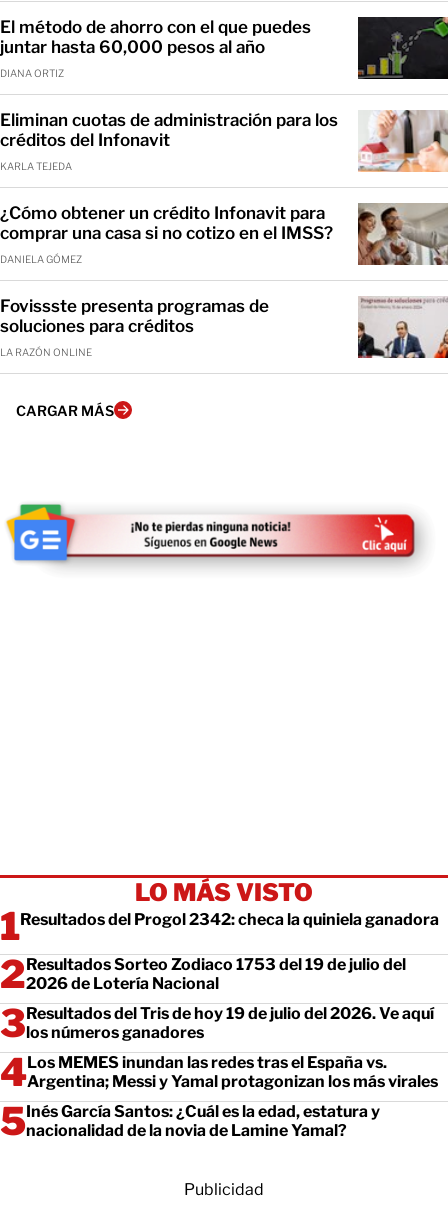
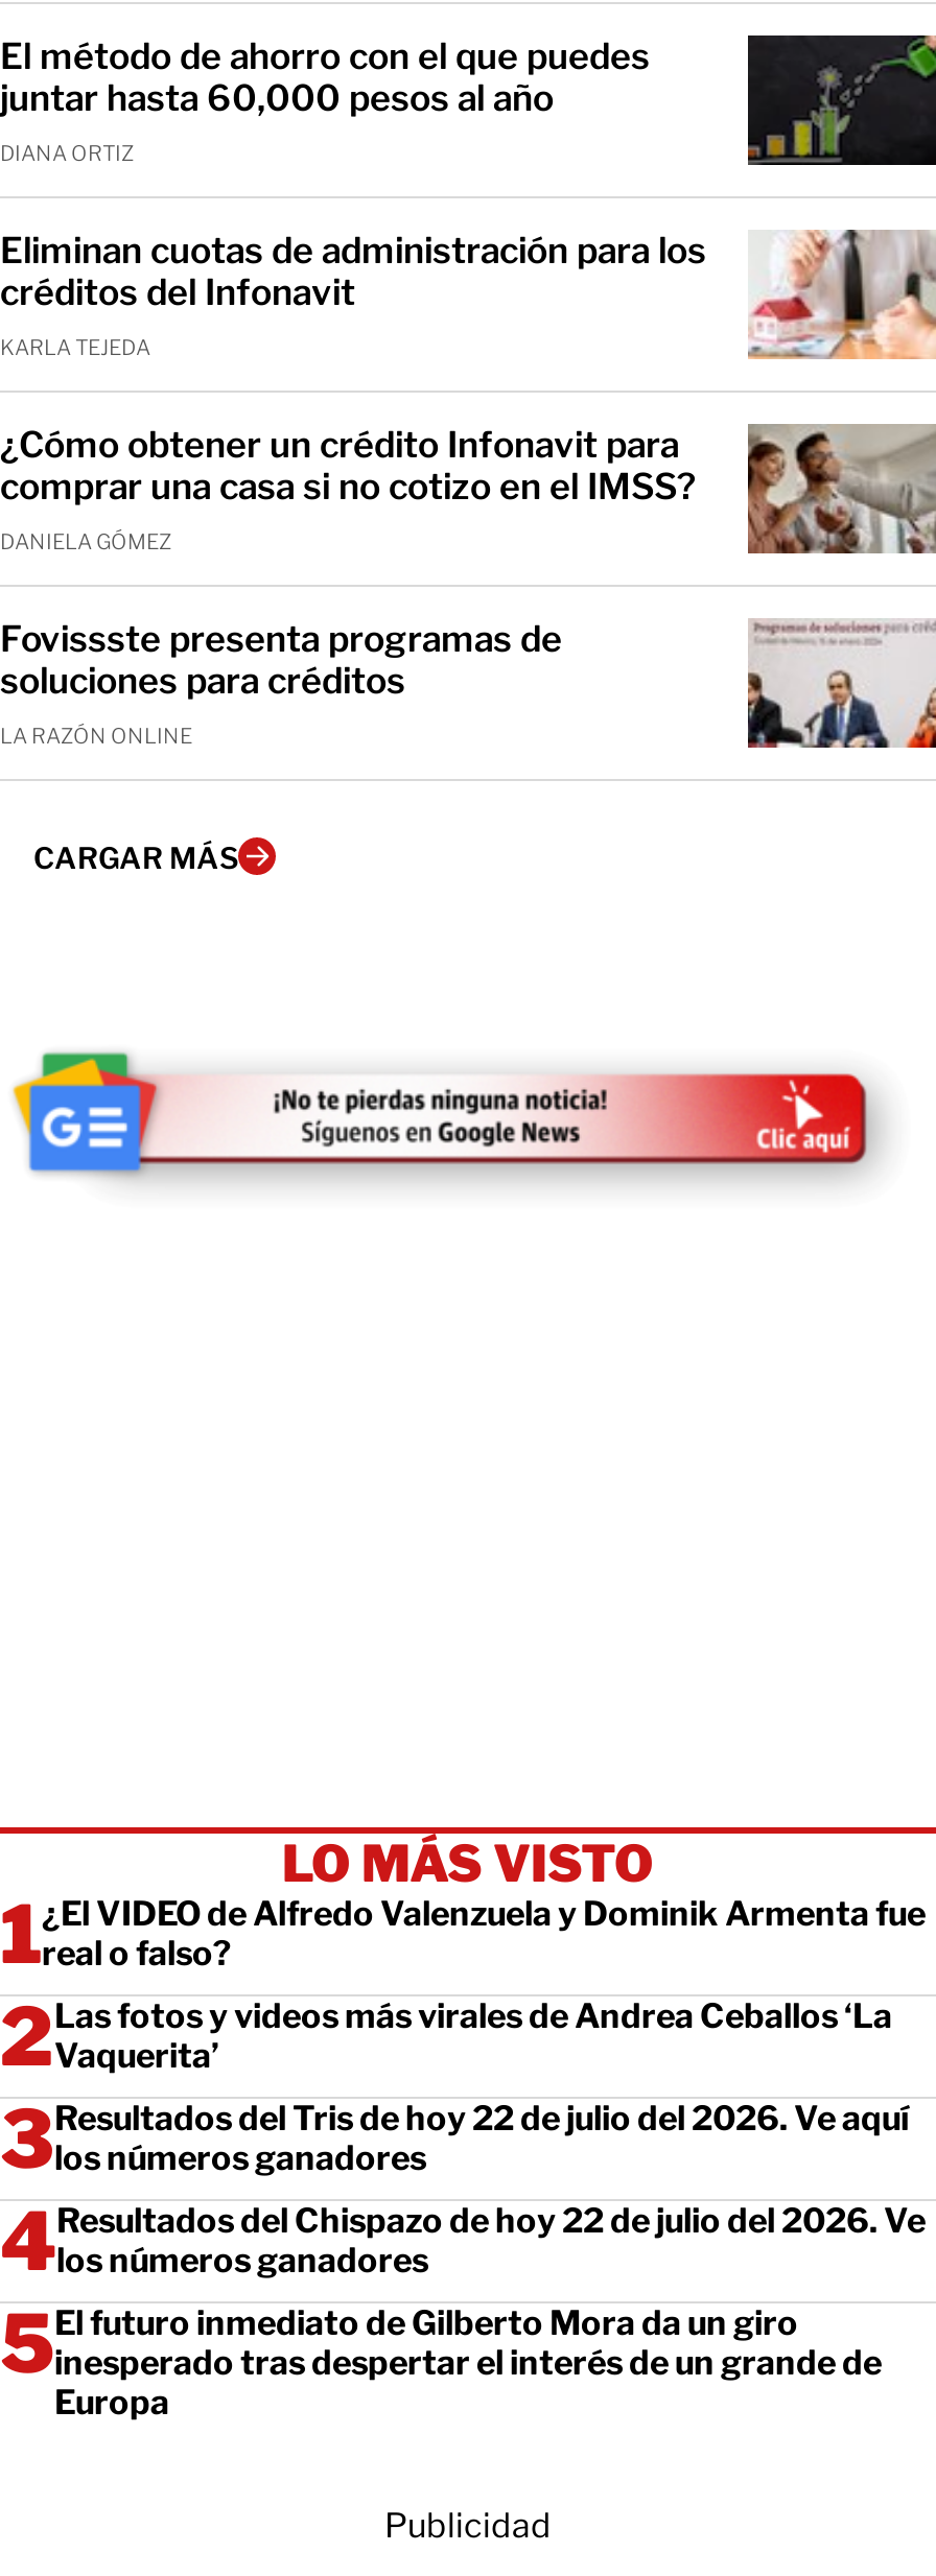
[20,910,439,929] Resultados del Progol 2342: checa la quiniela ganadora -> [42,1894,926,1973] ¿El VIDEO de Alfredo Valenzuela y Dominik Armenta fue | real o falso?
[26,955,406,993] Resultados Sorteo Zodiaco 1753 del 19 de julio del | 2026 de Lotería Nacional -> [54,1996,892,2075] Las fotos y videos más virales de Andrea Ceballos ‘La | Vaquerita’
[26,1004,434,1023] Resultados del Tris de hoy 19 de julio del 2026. Ve aquí -> [54,2098,909,2138] Resultados del Tris de hoy 22 de julio del 2026. Ve aquí
[27,1053,438,1091] Los MEMES inundan las redes tras el España vs. | Argentina; Messi y Yamal protagonizan los más virales -> [56,2201,926,2280] Resultados del Chispazo de hoy 22 de julio del 2026. Ve | los números ganadores
[26,1102,380,1140] Inés García Santos: ¿Cuál es la edad, estatura y | nacionalidad de la novia de Lamine Yamal? -> [54,2303,882,2422] El futuro inmediato de Gilberto Mora da un giro | inesperado tras despertar el interés de un grande de | Europa

